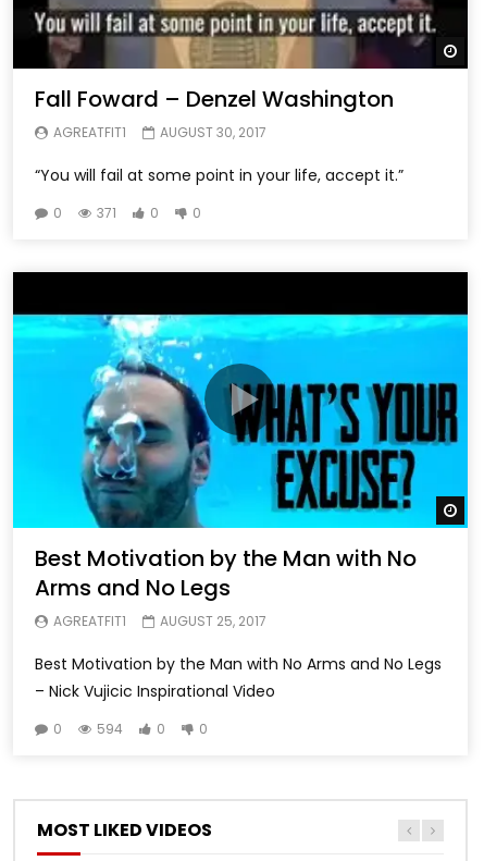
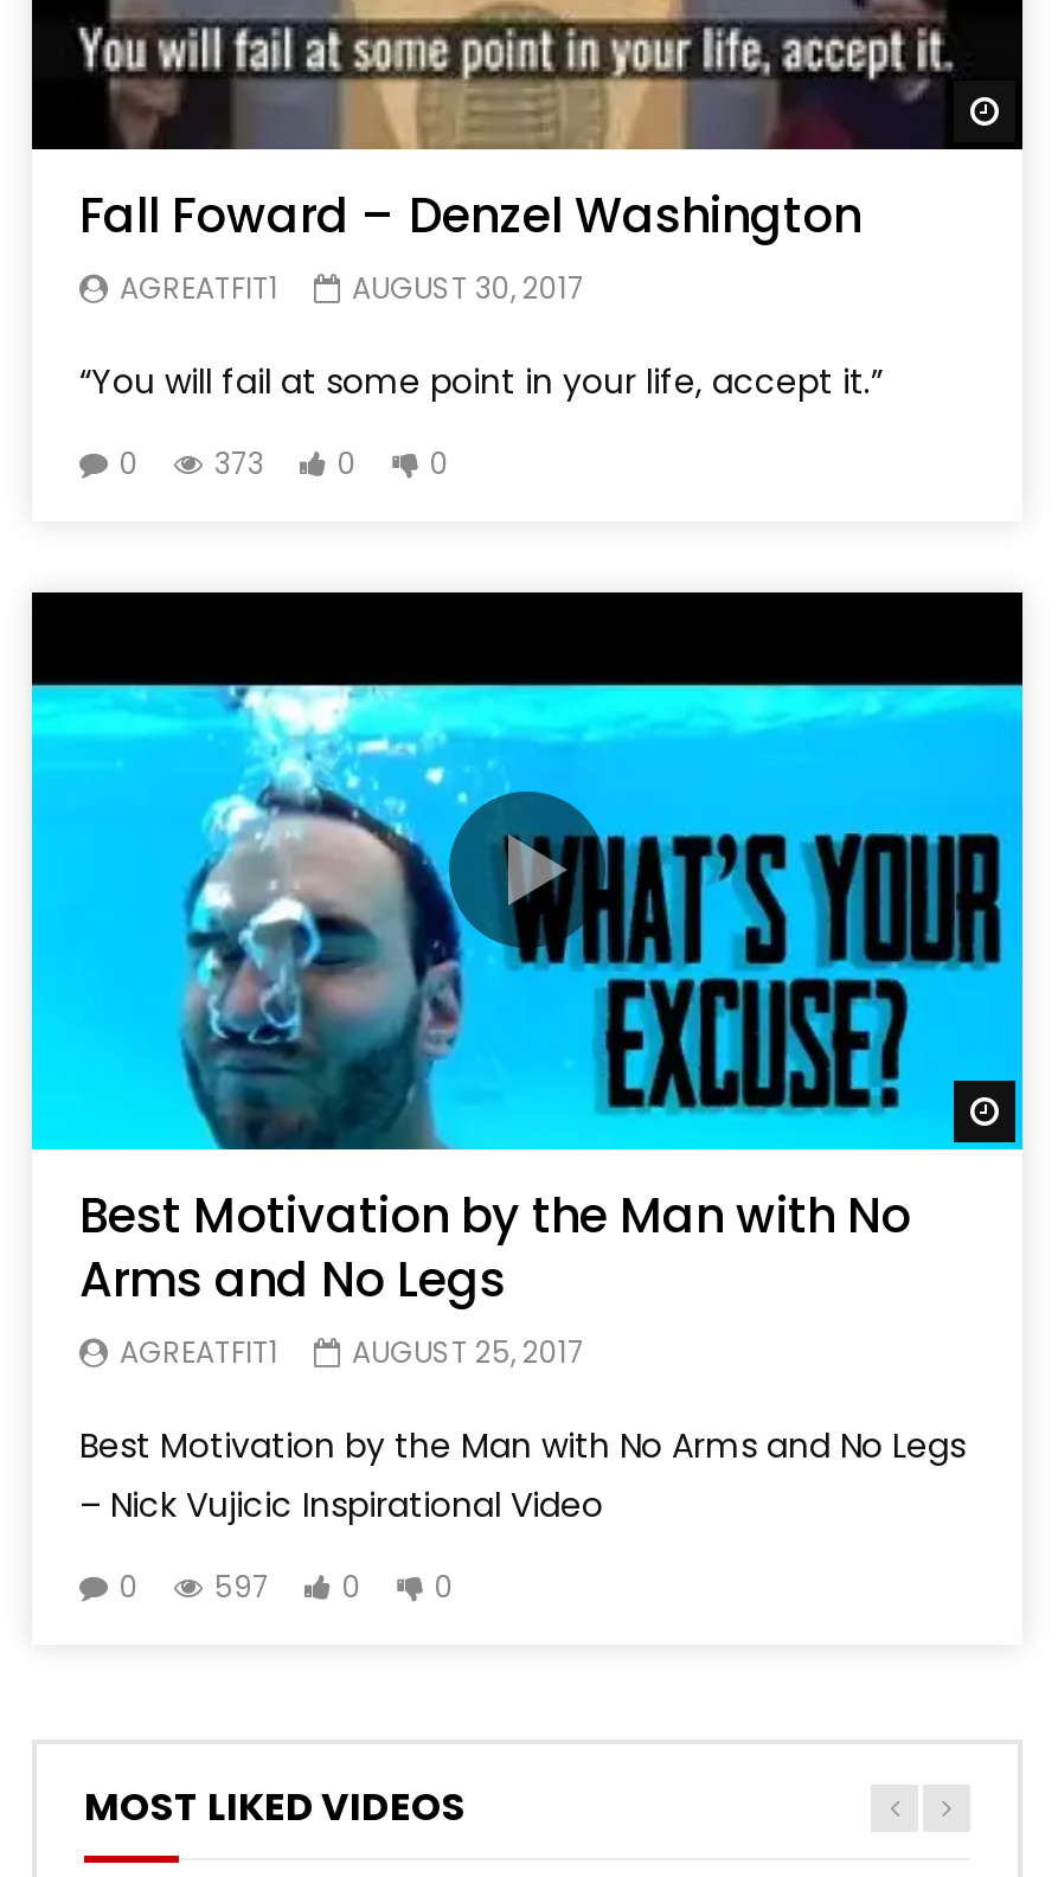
[53,203,201,222] 0 371 0 0 -> [120,442,449,483] 0 373 0 0
[53,719,208,738] 0 594 0 0 -> [120,1566,454,1606] 0 597 0 0

